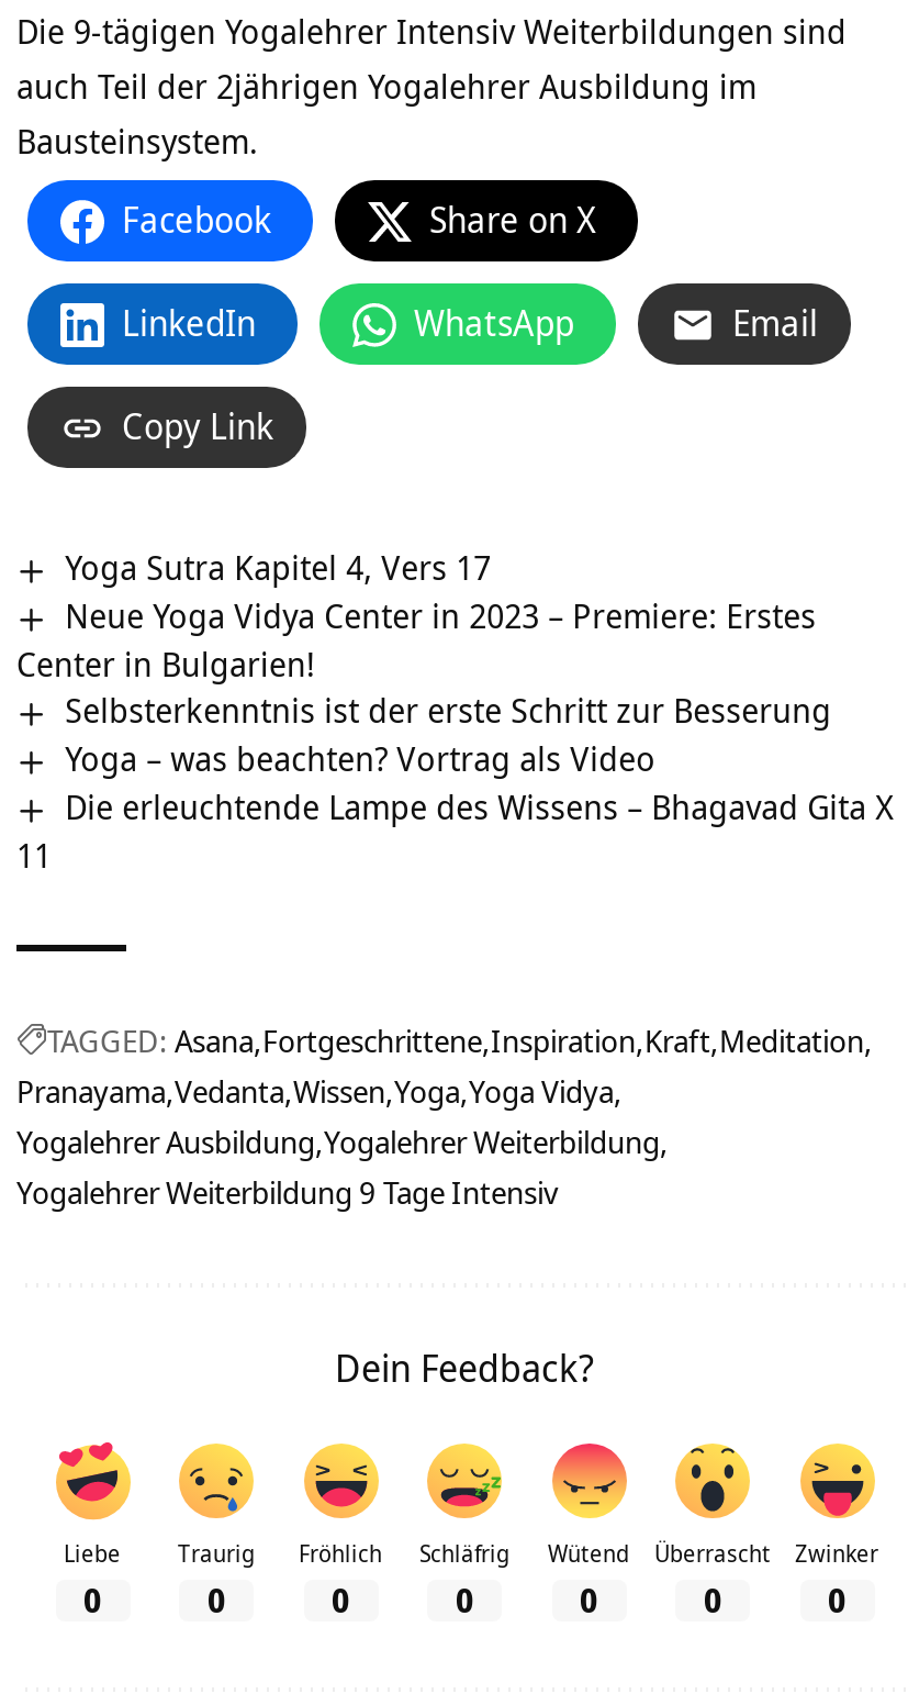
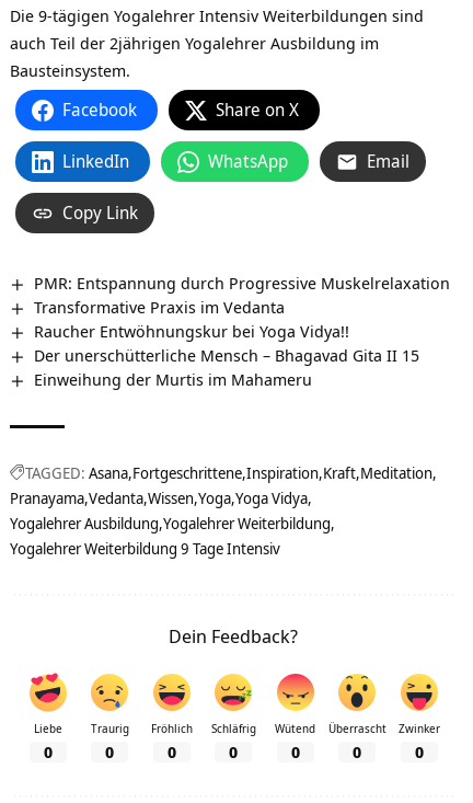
[16,545,893,876] Yoga Sutra Kapitel 4, Vers 17 | Neue Yoga Vidya Center in 2023 – Premiere: Erstes | Center in Bulgarien! | Selbsterkenntnis ist der erste Schritt zur Besserung | Yoga – was beachten? Vortrag als Video | Die erleuchtende Lampe des Wissens – Bhagavad Gita X | 11 -> [34,272,450,390] PMR: Entspannung durch Progressive Muskelrelaxation | Transformative Praxis im Vedanta | Raucher Entwöhnungskur bei Yoga Vidya!! | Der unerschütterliche Mensch – Bhagavad Gita II 15 | Einweihung der Murtis im Mahameru

